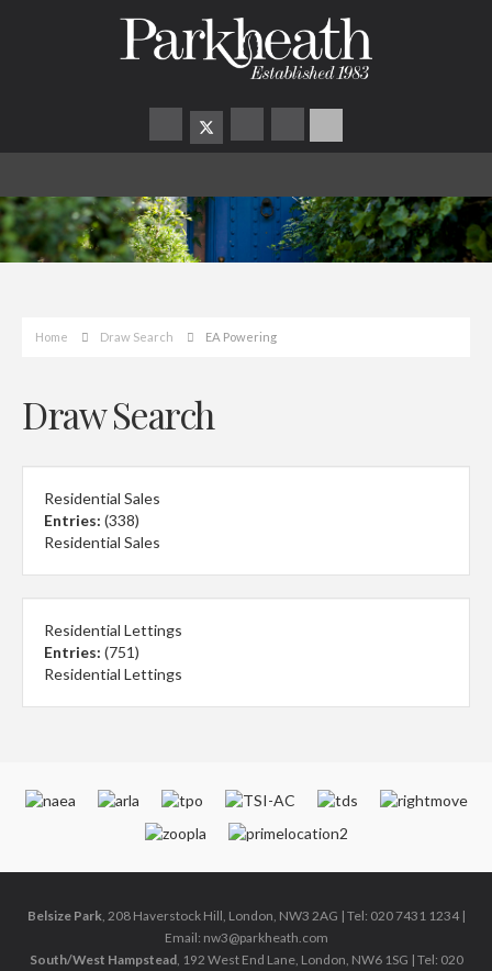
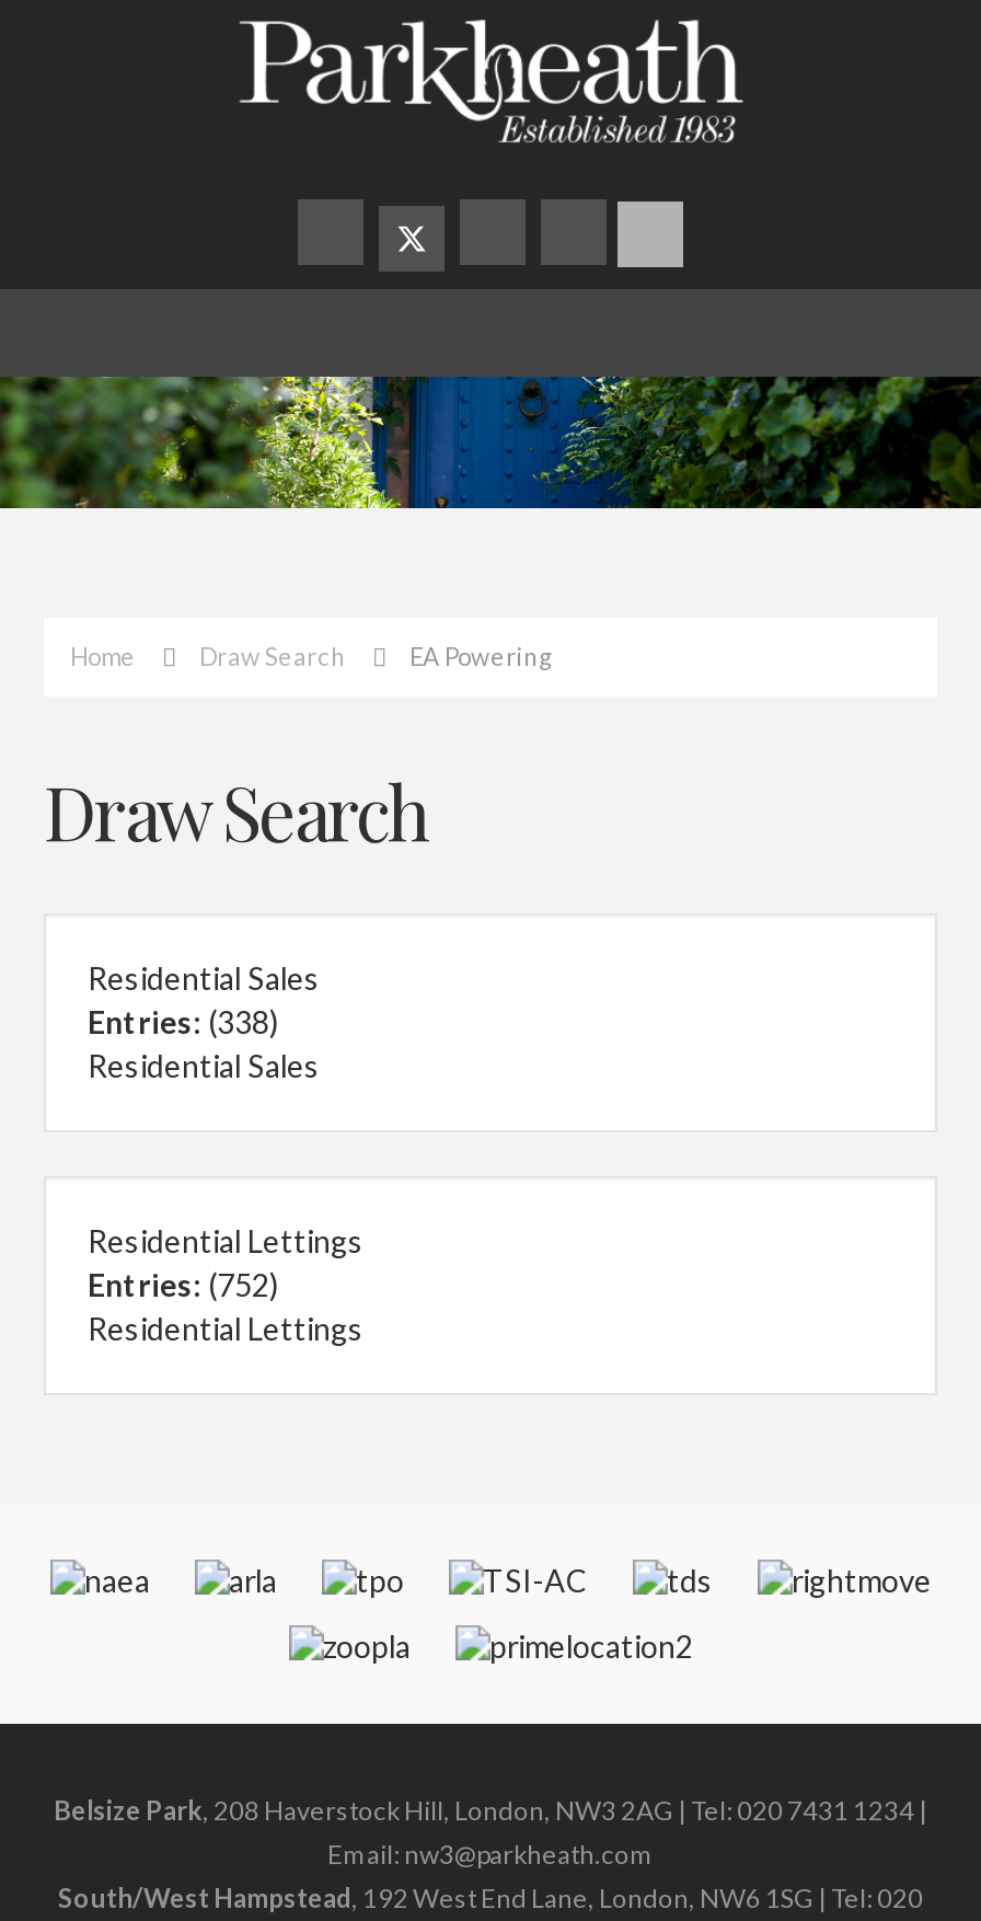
[44,642,139,661] Entries: (751) -> [88,1265,278,1303] Entries: (752)

